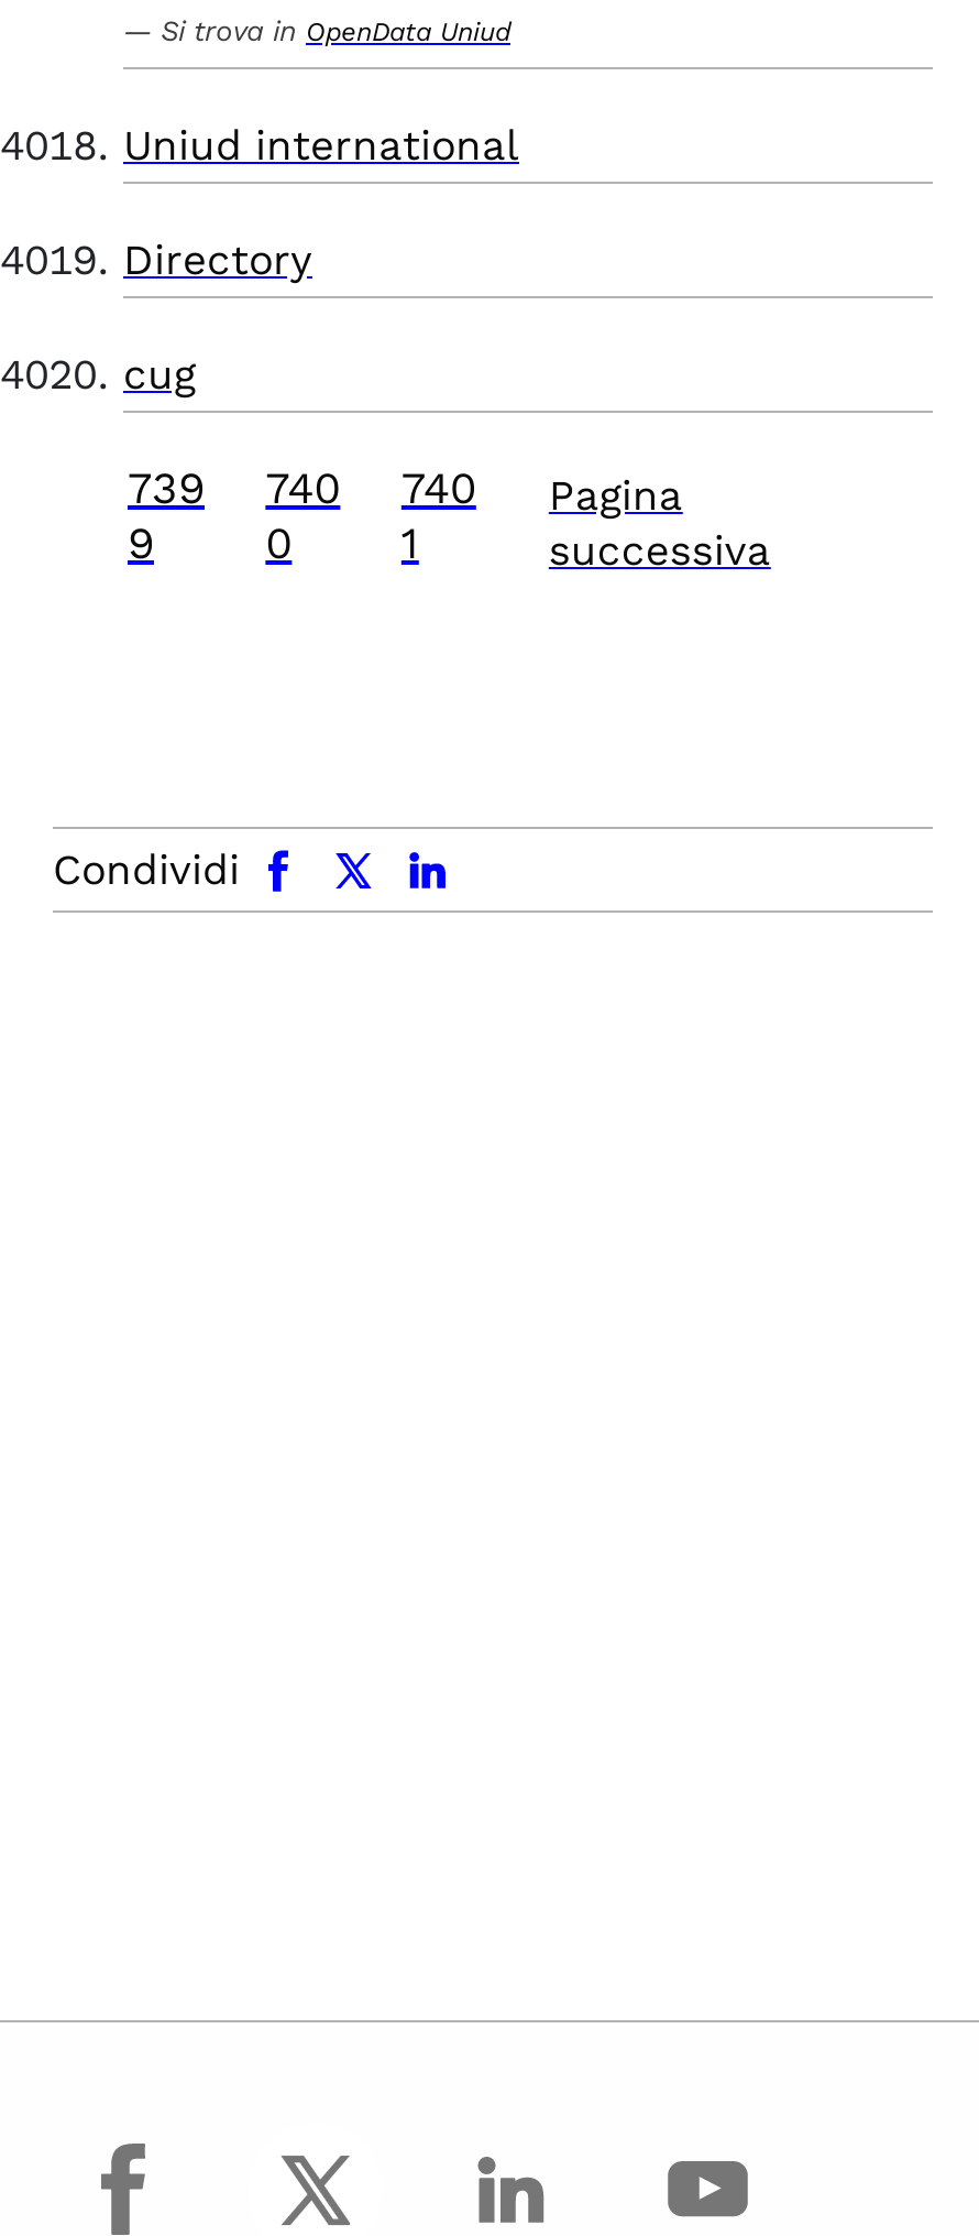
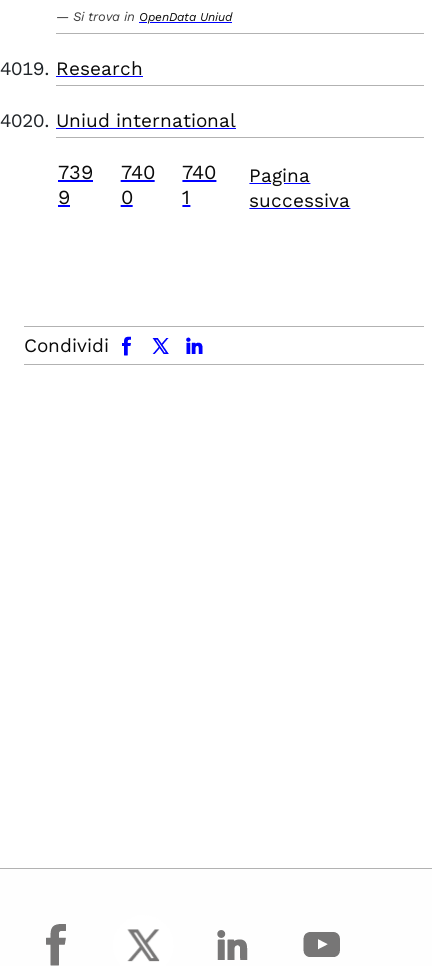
none -> [56,57,143,80] Research
moved [123,120,519,171] -> [56,109,236,132]: Uniud international
[123,234,312,400] Directory | cug -> none

